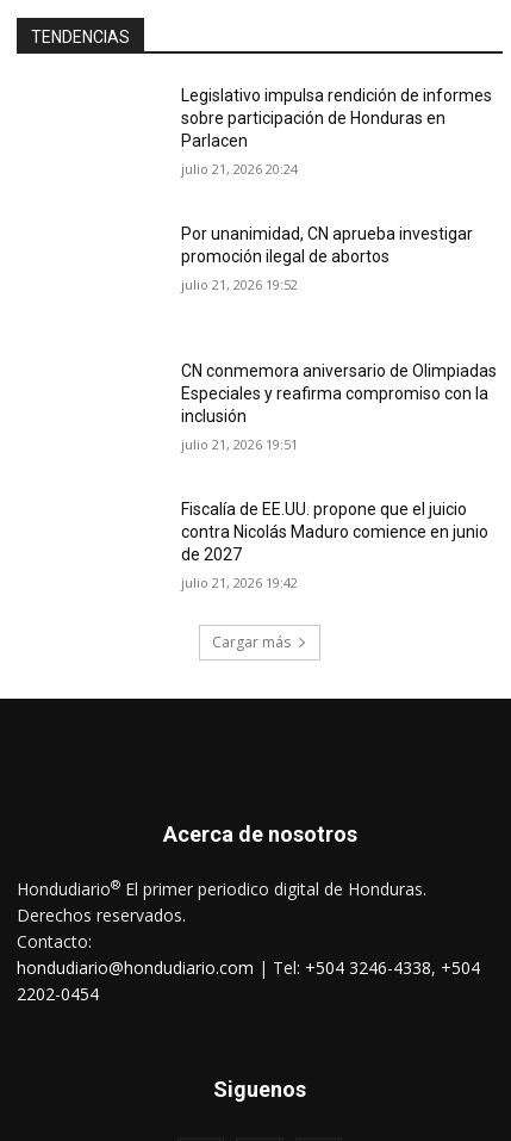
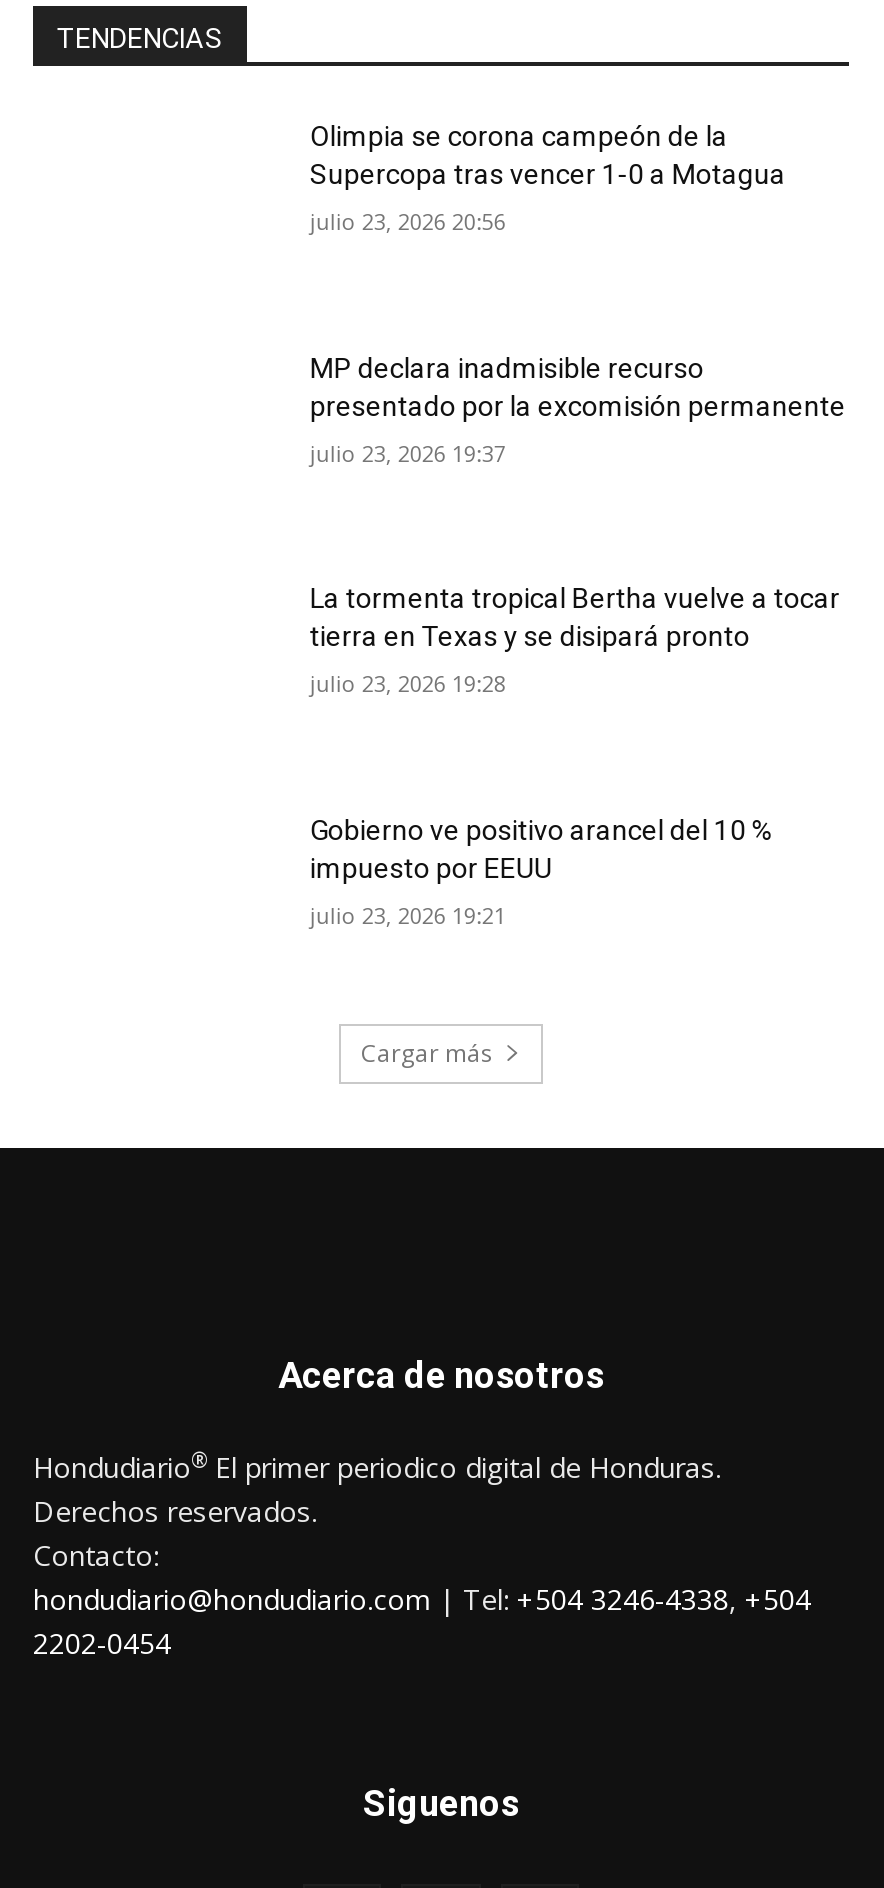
[182,86,492,150] Legislativo impulsa rendición de informes | sobre participación de Honduras en | Parlacen -> [310,120,786,190] Olimpia se corona campeón de la | Supercopa tras vencer 1-0 a Motagua
[182,160,298,178] julio 21, 2026 20:24 -> [310,206,506,236] julio 23, 2026 20:56
[182,224,473,266] Por unanimidad, CN aprueba investigar | promoción ilegal de abortos -> [310,352,846,422] MP declara inadmisible recurso | presentado por la excomisión permanente
[182,275,298,293] julio 21, 2026 19:52 -> [310,438,506,468] julio 23, 2026 19:37
[182,362,497,426] CN conmemora aniversario de Olimpiadas | Especiales y reafirma compromiso con la | inclusión -> [310,583,840,653] La tormenta tropical Bertha vuelve a tocar | tierra en Texas y se disipará pronto
[182,436,298,454] julio 21, 2026 19:51 -> [310,669,506,699] julio 23, 2026 19:28
[182,500,489,564] Fiscalía de EE.UU. propone que el juicio | contra Nicolás Maduro comience en junio | de 2027 -> [310,814,774,884] Gobierno ve positivo arancel del 10 % | impuesto por EEUU
[182,574,298,591] julio 21, 2026 19:42 -> [310,900,506,930] julio 23, 2026 19:21

